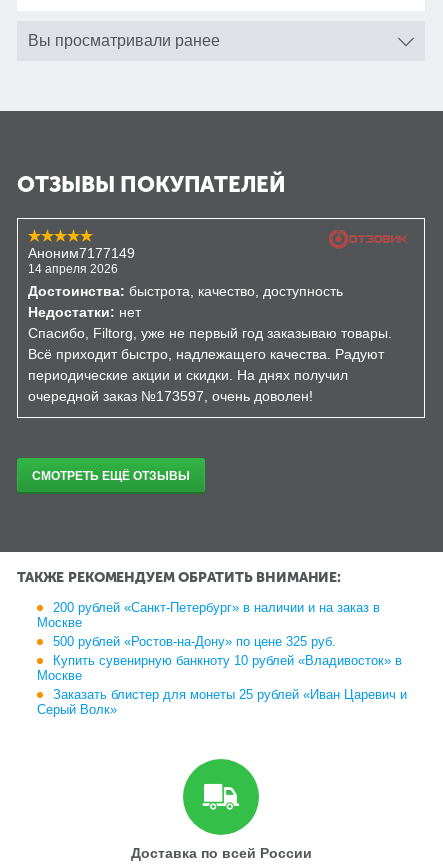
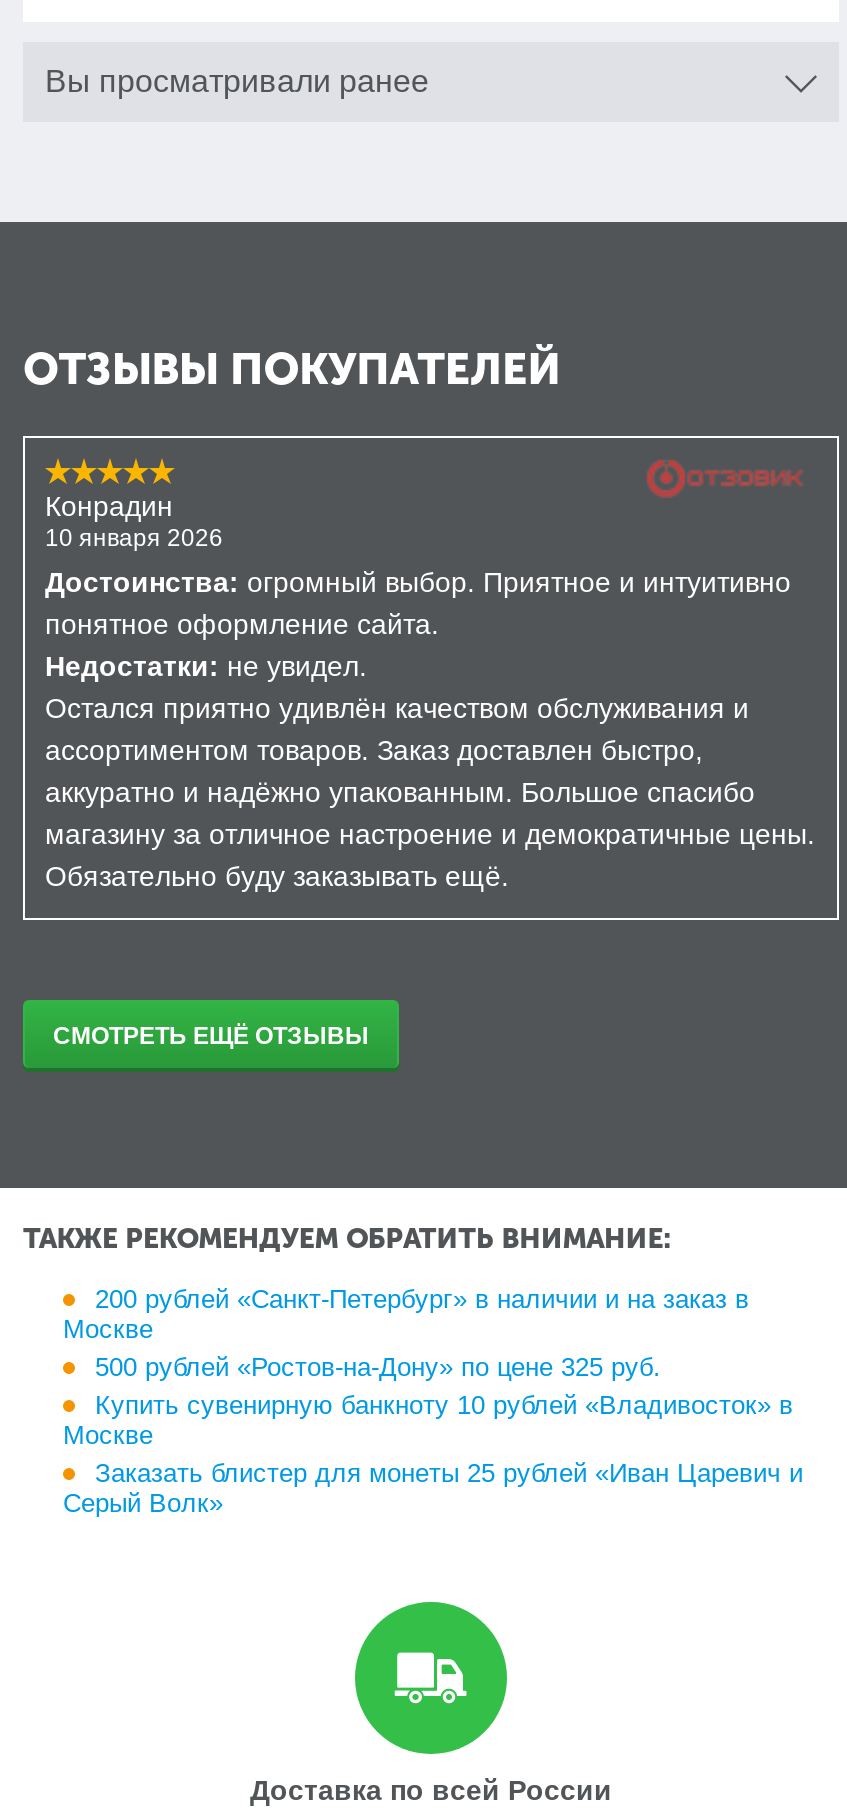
[28,245,392,404] Аноним7177149 | 14 апреля 2026 | Достоинства: быстрота, качество, доступность | Недостатки: нет | Спасибо, Filtorg, уже не первый год заказываю товары. | Всё приходит быстро, надлежащего качества. Радуют | периодические акции и скидки. На днях получил | очередной заказ №173597, очень доволен! -> [45,490,815,892] Конрадин | 10 января 2026 | Достоинства: огромный выбор. Приятное и интуитивно | понятное оформление сайта. | Недостатки: не увидел. | Остался приятно удивлён качеством обслуживания и | ассортиментом товаров. Заказ доставлен быстро, | аккуратно и надёжно упакованным. Большое спасибо | магазину за отличное настроение и демократичные цены. | Обязательно буду заказывать ещё.

